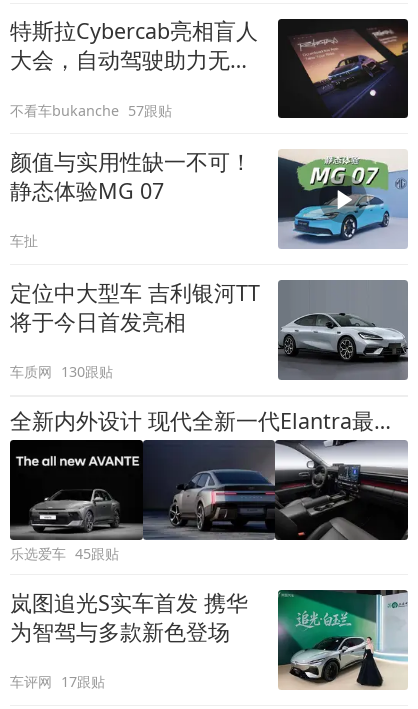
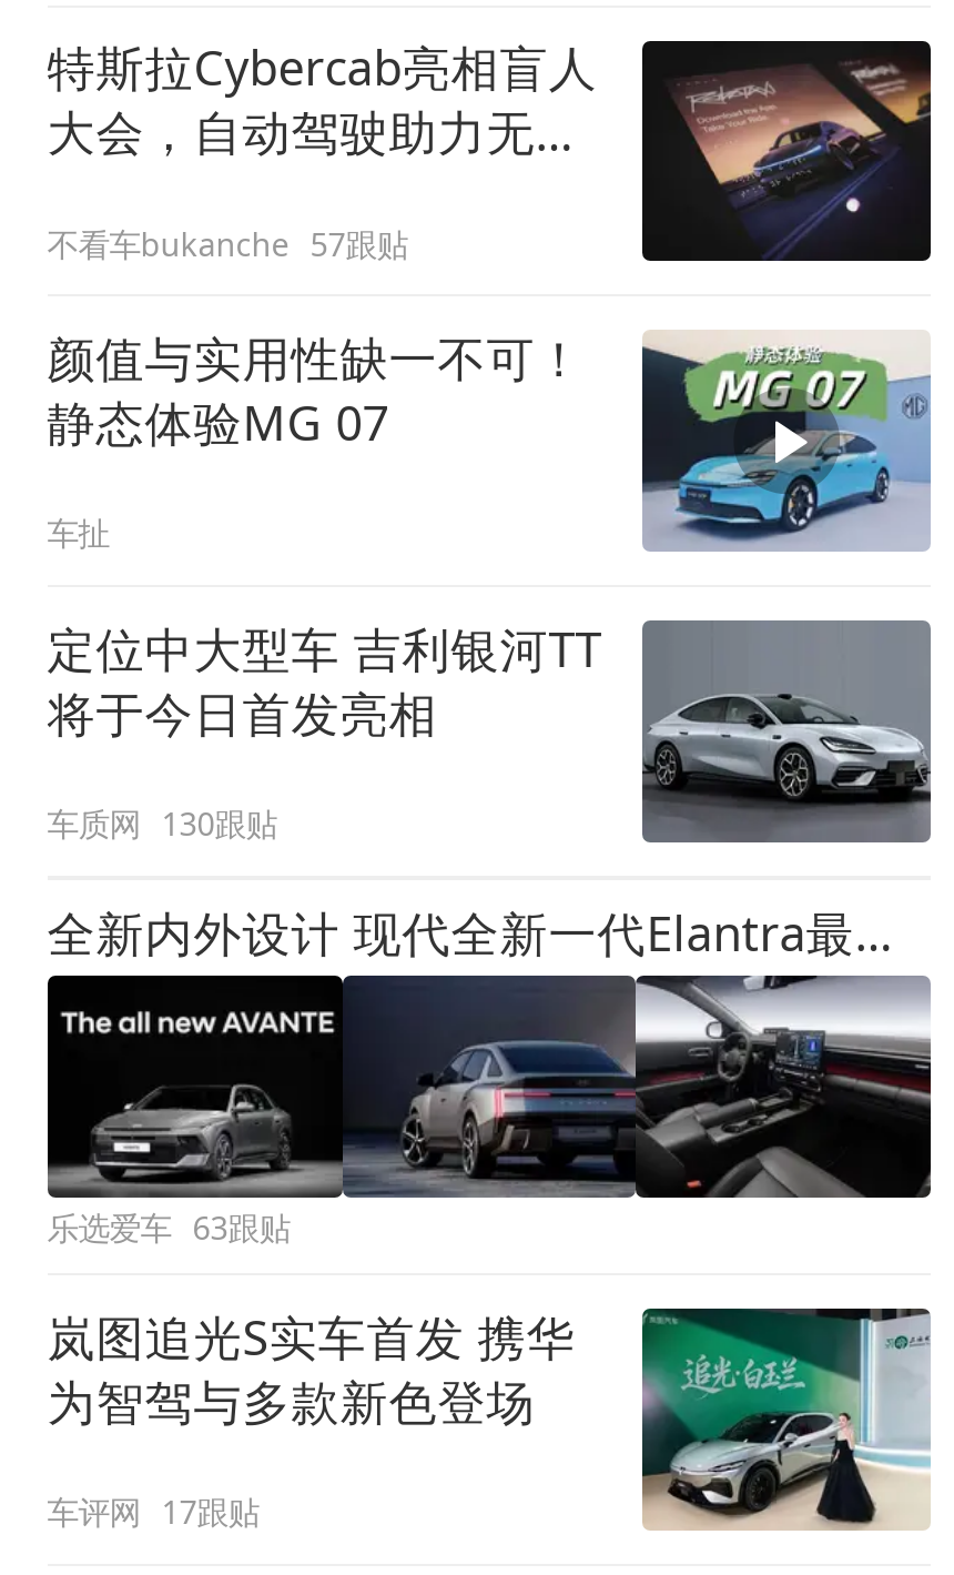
[10,544,119,563] 乐选爱车 45跟贴 -> [47,1208,290,1250] 乐选爱车 63跟贴

